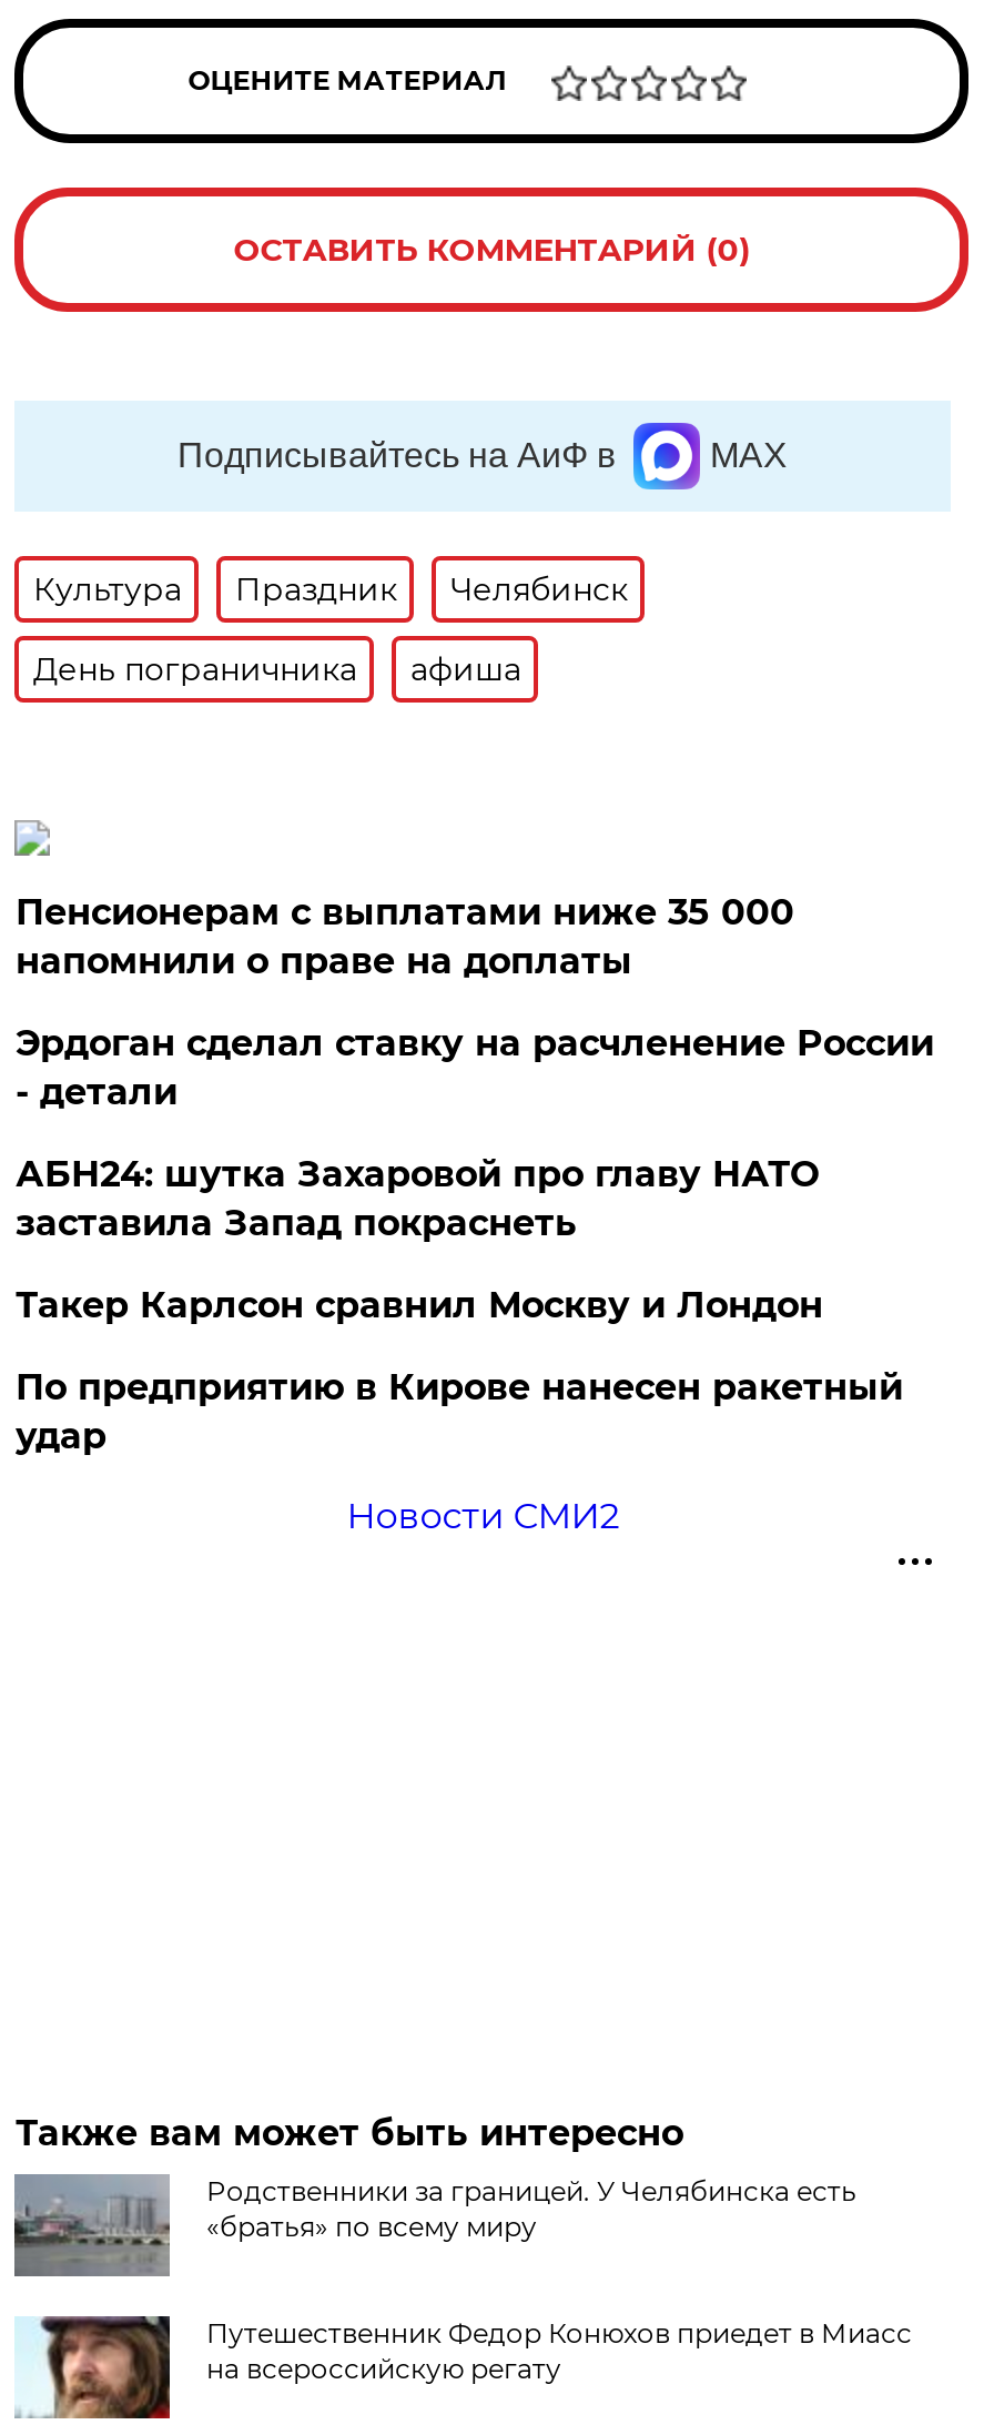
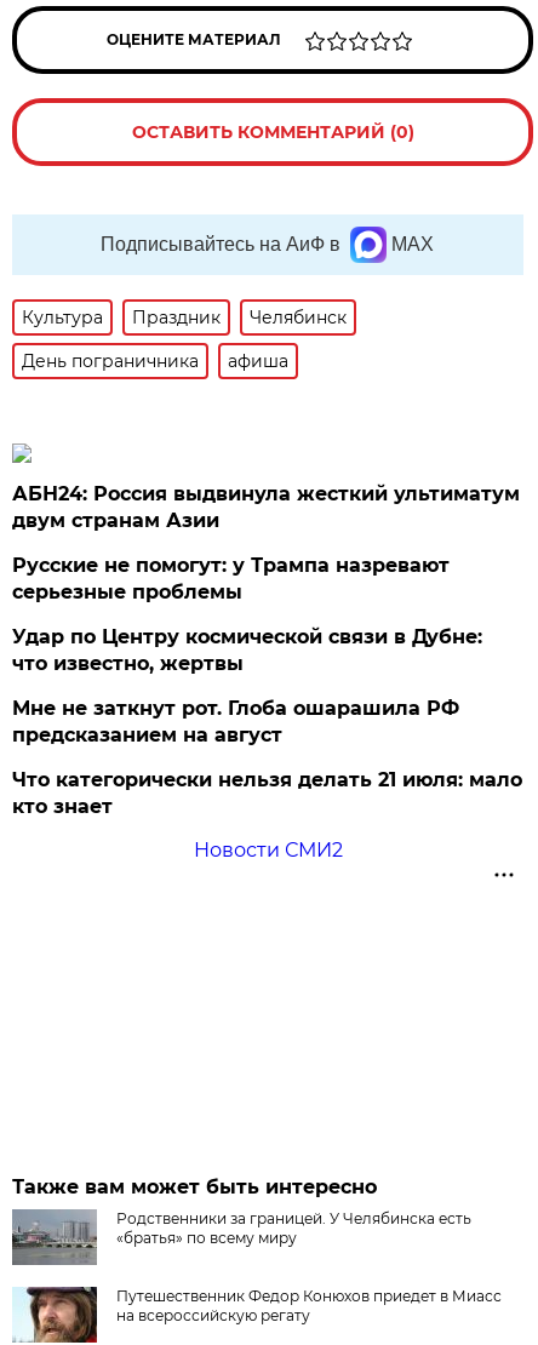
[15,892,794,983] Пенсионерам с выплатами ниже 35 000 | напомнили о праве на доплаты -> [13,483,520,532] АБН24: Россия выдвинула жесткий ультиматум | двум странам Азии
[15,1023,934,1114] Эрдоган сделал ставку на расчленение России | - детали -> [13,554,450,604] Русские не помогут: у Трампа назревают | серьезные проблемы
[15,1154,818,1245] АБН24: шутка Захаровой про главу НАТО | заставила Запад покраснеть -> [13,625,483,675] Удар по Центру космической связи в Дубне: | что известно, жертвы
[15,1285,823,1327] Такер Карлсон сравнил Москву и Лондон -> [13,697,460,747] Мне не заткнут рот. Глоба ошарашила РФ | предсказанием на август
[15,1367,903,1458] По предприятию в Кирове нанесен ракетный | удар -> [13,768,523,818] Что категорически нельзя делать 21 июля: мало | кто знает

